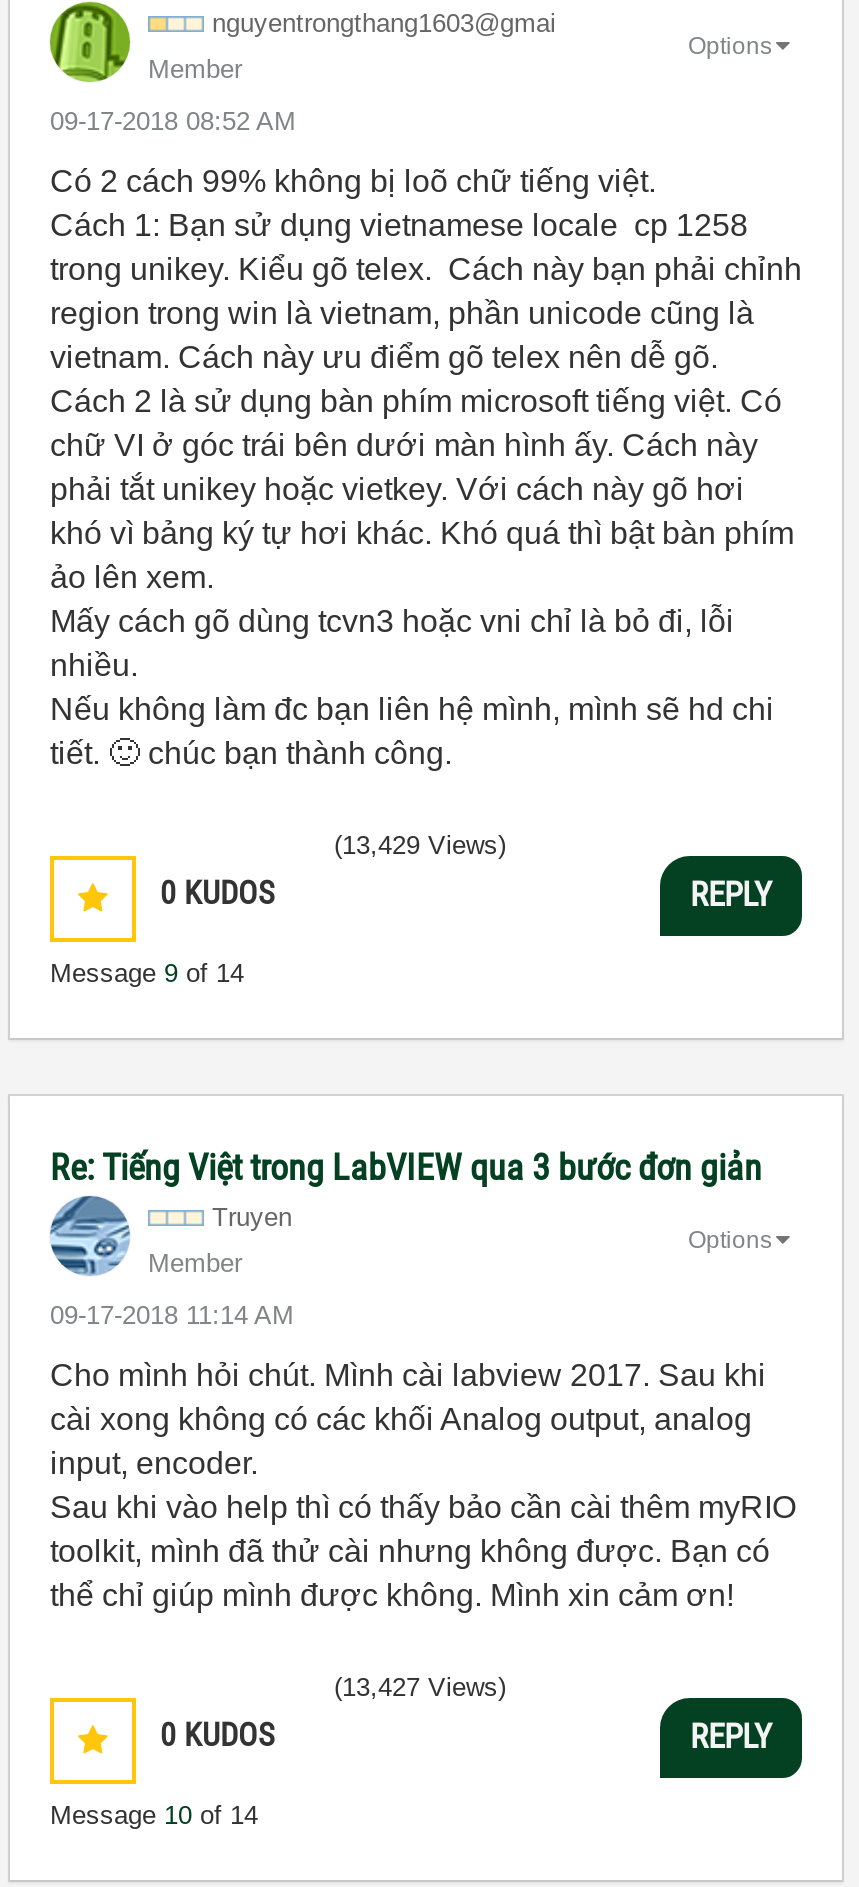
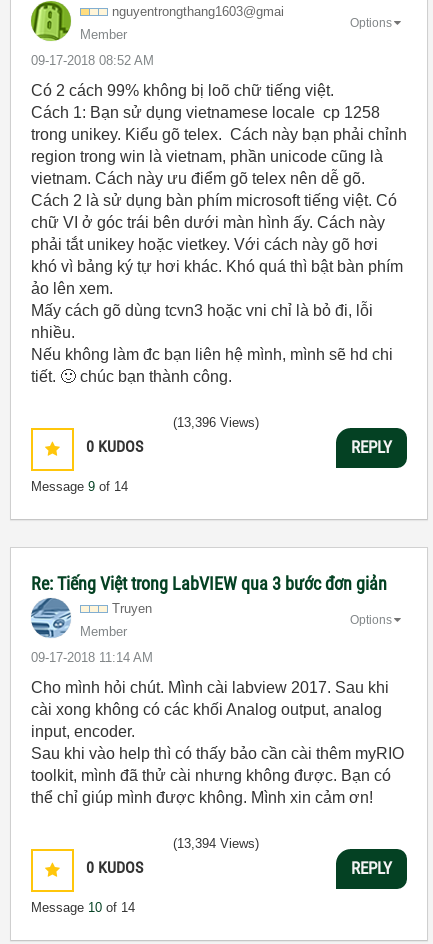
[334,830,506,860] (13,429 Views) -> [173,415,259,430] (13,396 Views)
[334,1672,506,1702] (13,427 Views) -> [173,836,259,851] (13,394 Views)

